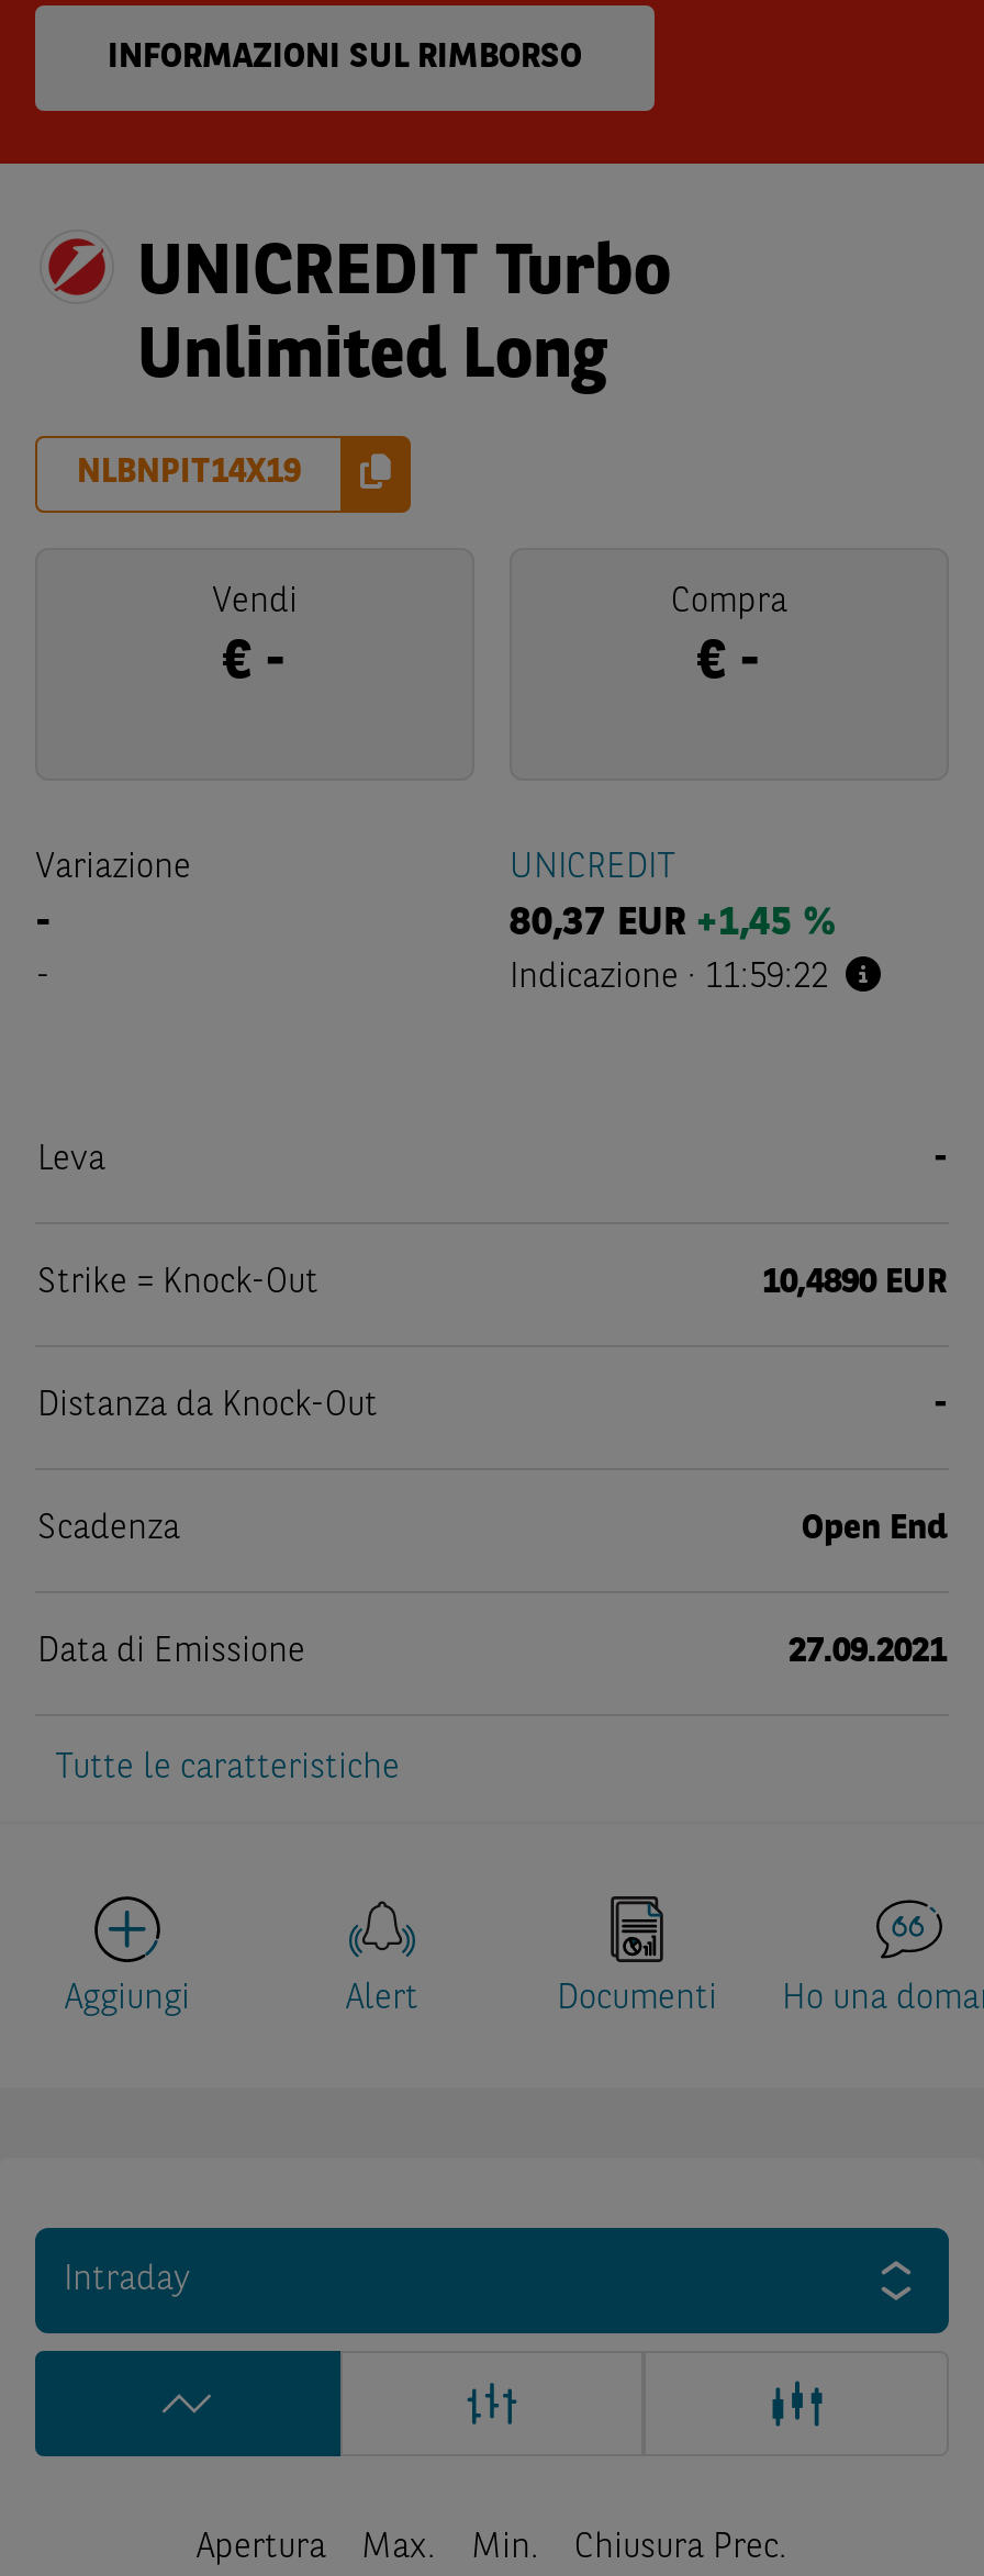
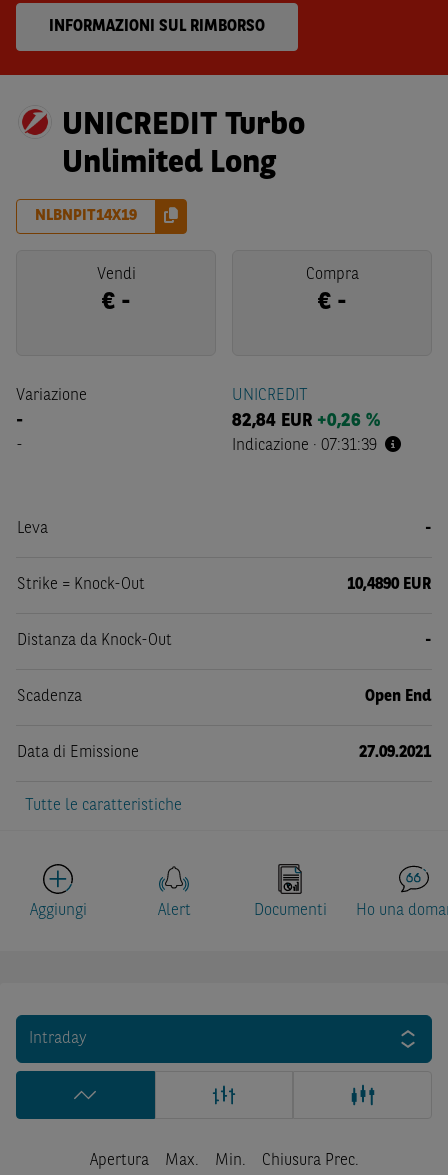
[510,904,835,943] 80,37 EUR +1,45 % -> [232,412,380,430] 82,84 EUR +0,26 %
[510,961,828,996] Indicazione · 11:59:22 -> [232,438,377,454] Indicazione · 07:31:39

